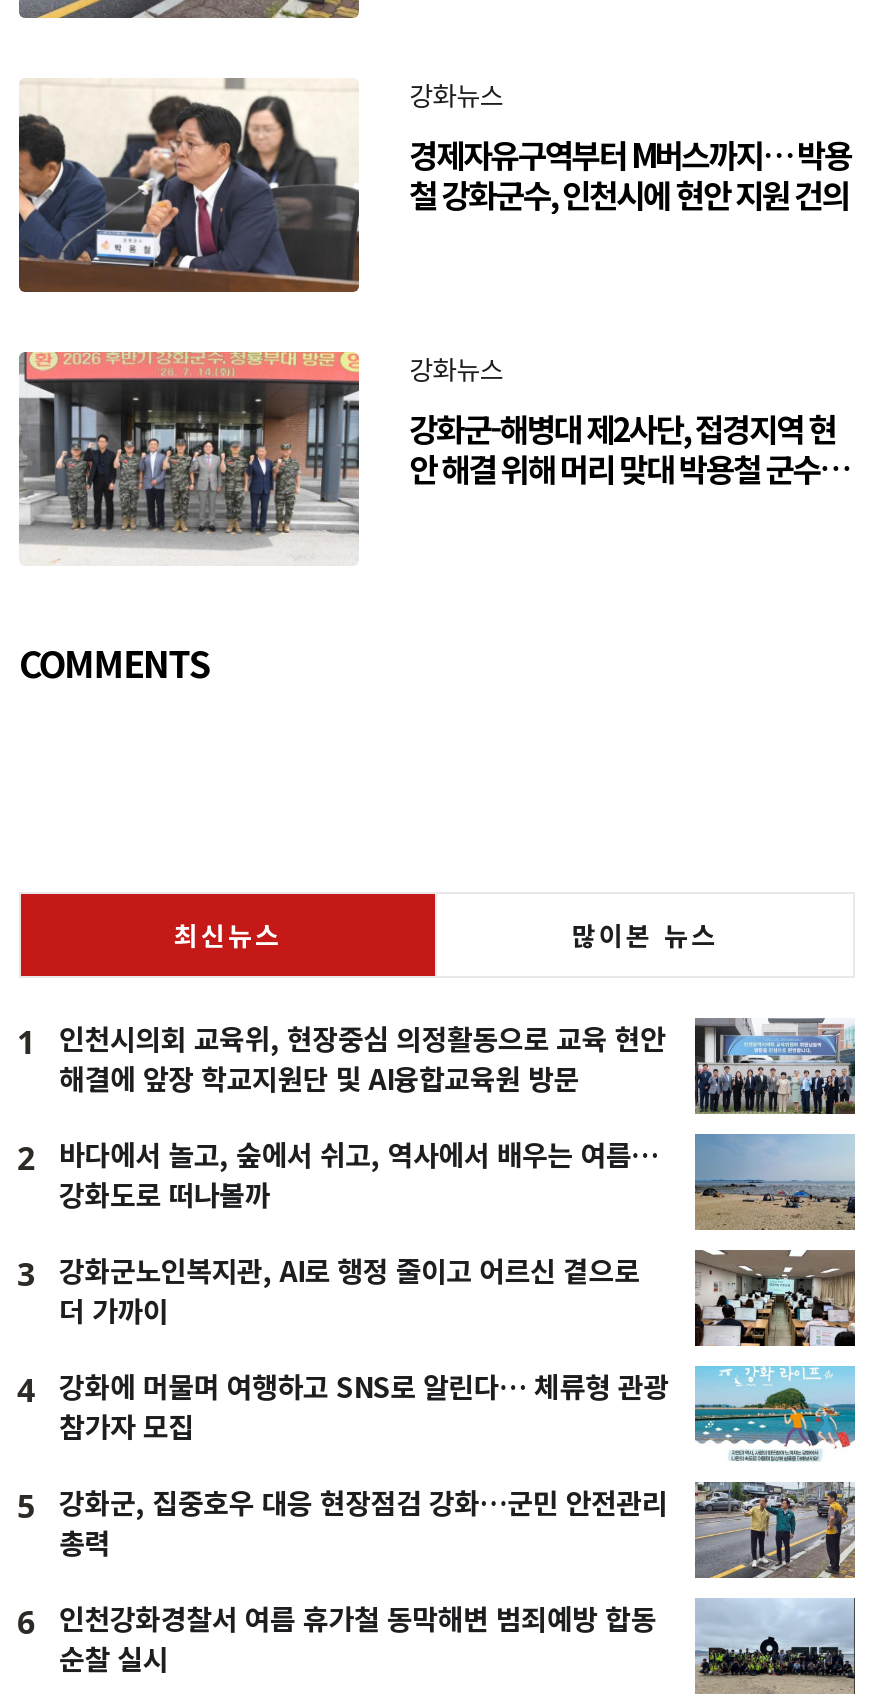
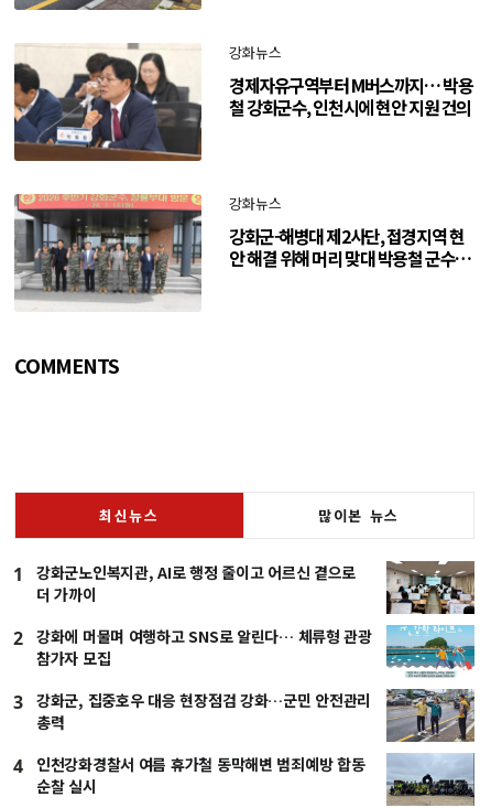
[17,1016,857,1295] [image] | 인천시의회 교육위, 현장중심 의정활동으로 교육 현안 | 해결에 앞장 학교지원단 및 AI융합교육원 방문 | 2 | 바다에서 놀고, 숲에서 쉬고, 역사에서 배우는 여름… | 강화도로 떠나볼까 | 3 -> none
[693,1134,857,1232] [image] -> none
[17,1365,669,1411] 4 강화에 머물며 여행하고 SNS로 알린다… 체류형 관광 -> [13,624,372,650] 2 강화에 머물며 여행하고 SNS로 알린다… 체류형 관광
[17,1481,667,1527] 5 강화군, 집중호우 대응 현장점검 강화…군민 안전관리 -> [13,688,371,714] 3 강화군, 집중호우 대응 현장점검 강화…군민 안전관리
[17,1597,656,1643] 6 인천강화경찰서 여름 휴가철 동막해변 범죄예방 합동 -> [13,752,365,778] 4 인천강화경찰서 여름 휴가철 동막해변 범죄예방 합동

